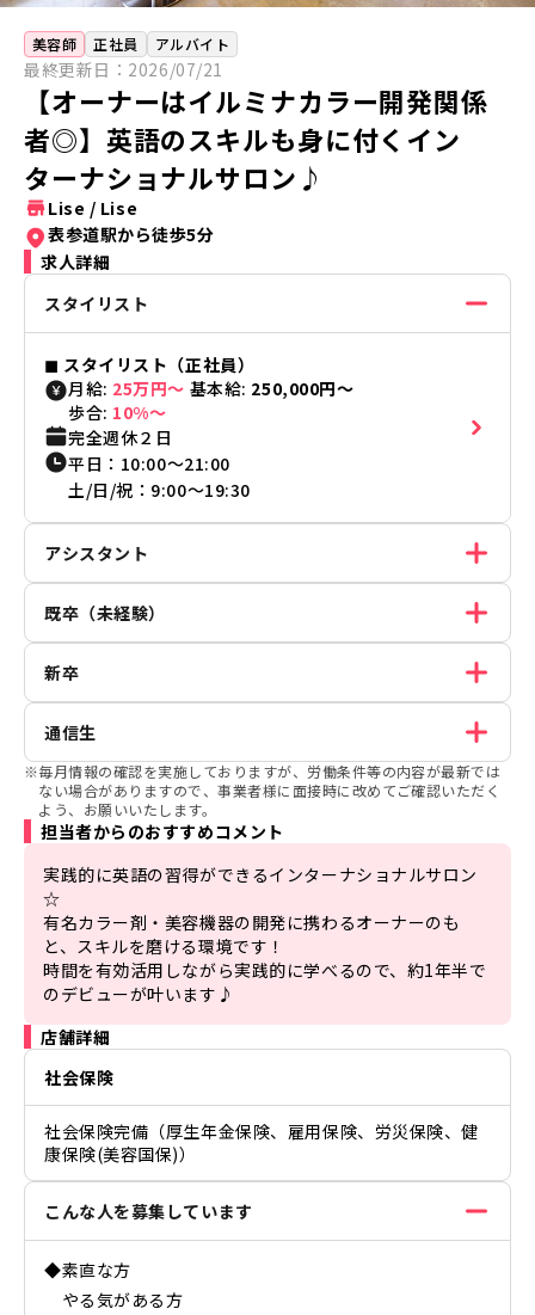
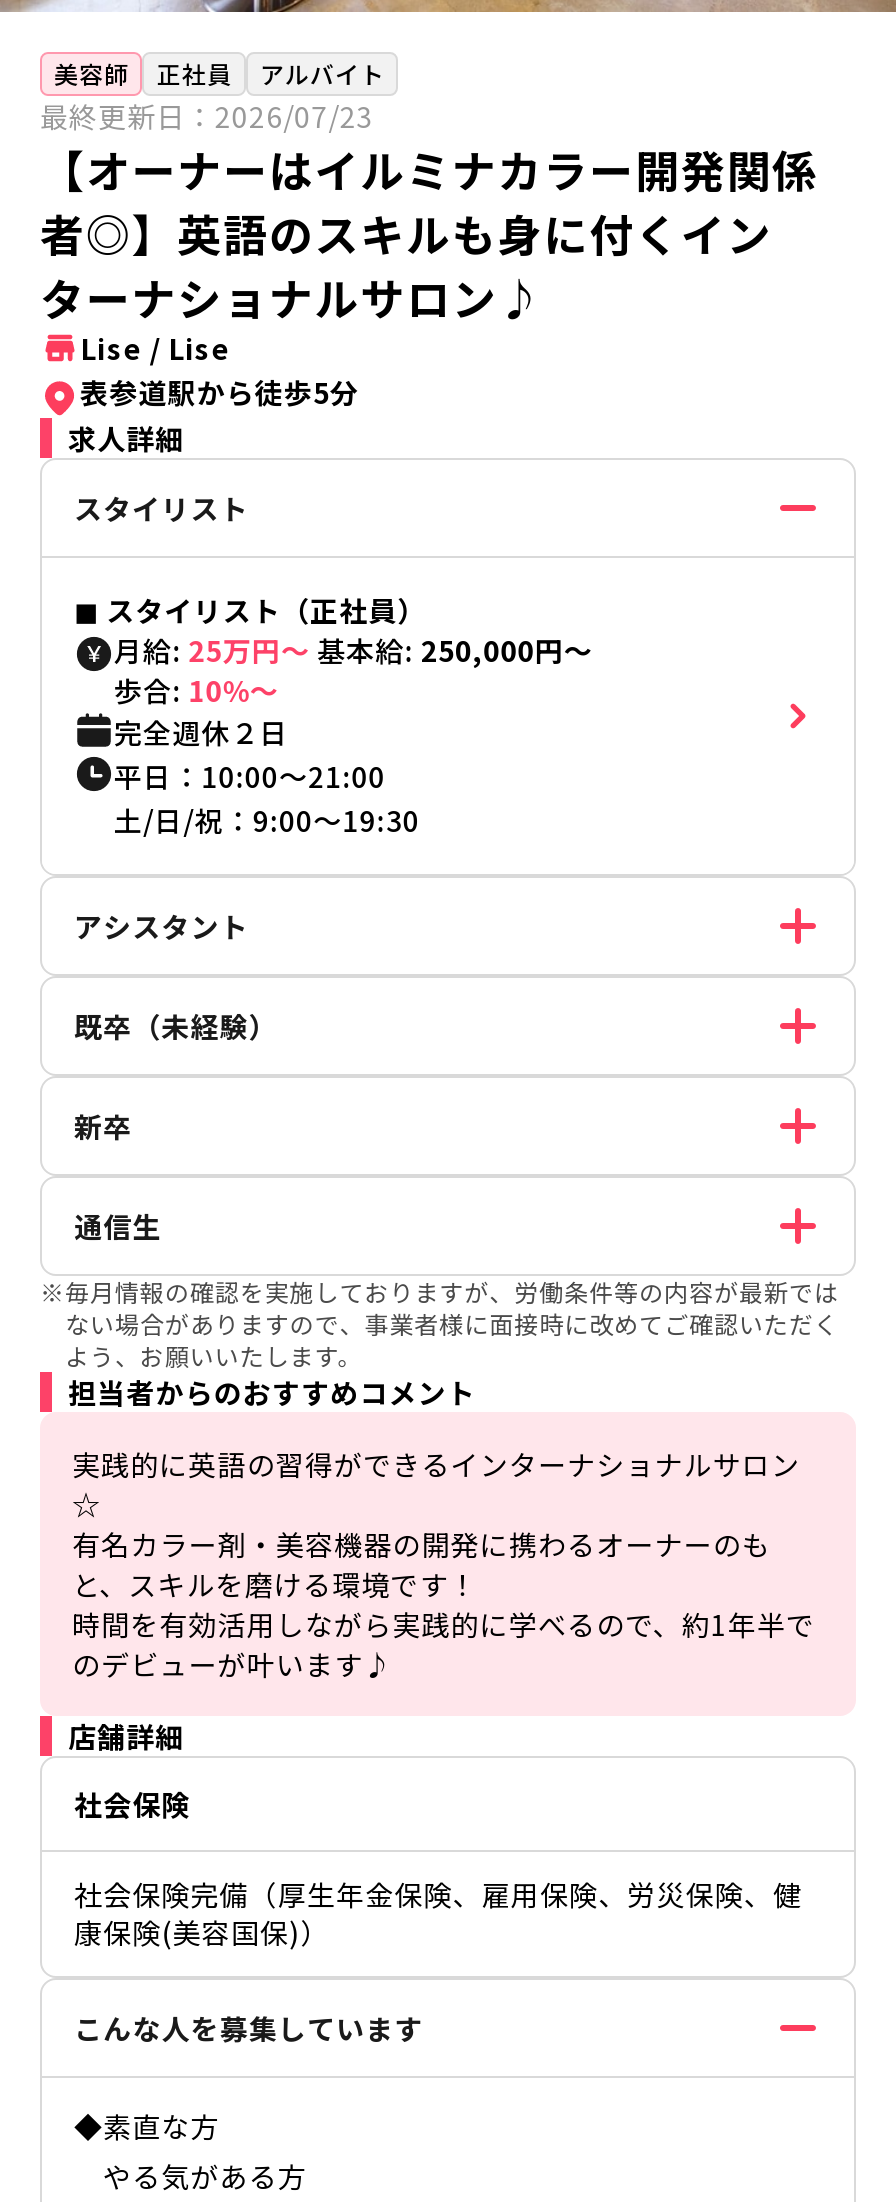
[24,57,223,81] 最終更新日：2026/07/21 -> [40,96,374,136] 最終更新日：2026/07/23

